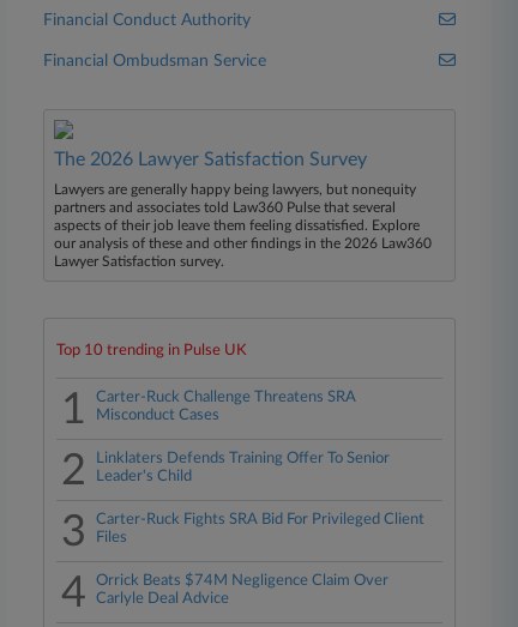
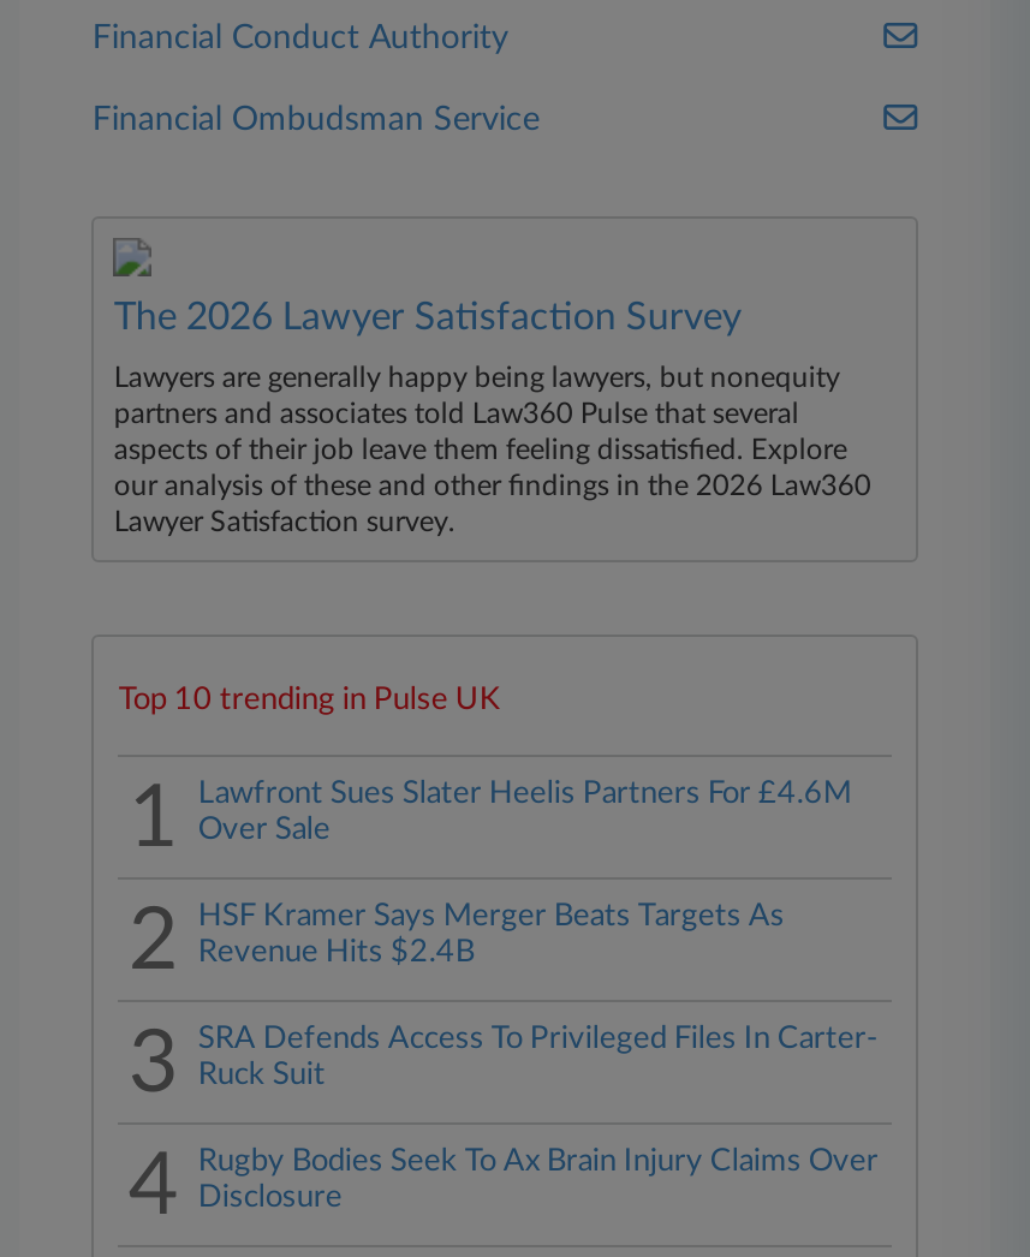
[96,390,357,423] Carter-Ruck Challenge Threatens SRA | Misconduct Cases -> [198,779,852,846] Lawfront Sues Slater Heelis Partners For £4.6M | Over Sale
[96,451,390,484] Linklaters Defends Training Offer To Senior | Leader's Child -> [198,901,785,969] HSF Kramer Says Merger Beats Targets As | Revenue Hits $2.4B
[96,512,425,545] Carter-Ruck Fights SRA Bid For Privileged Client | Files -> [198,1024,878,1091] SRA Defends Access To Privileged Files In Carter- | Ruck Suit
[96,573,389,607] Orrick Beats $74M Negligence Claim Over | Carlyle Deal Advice -> [198,1146,878,1214] Rugby Bodies Seek To Ax Brain Injury Claims Over | Disclosure

